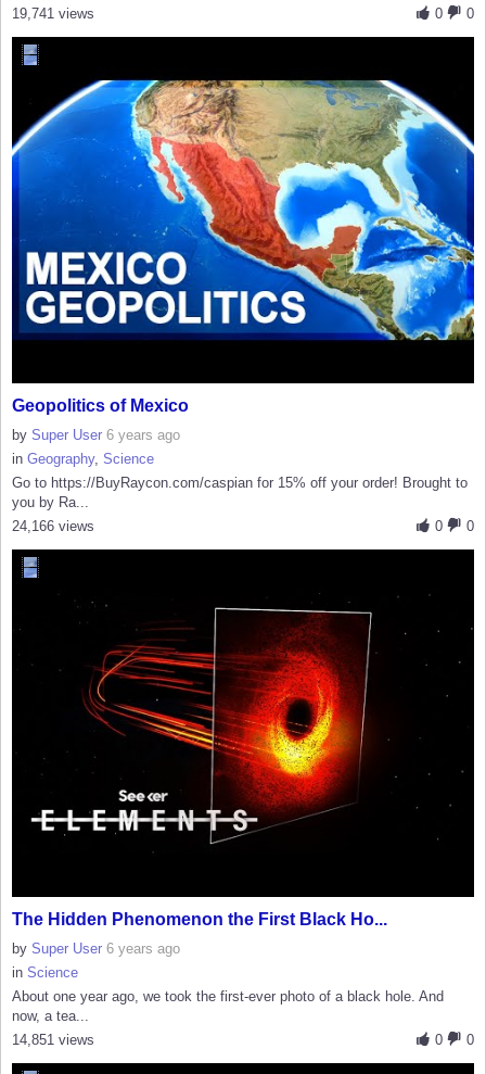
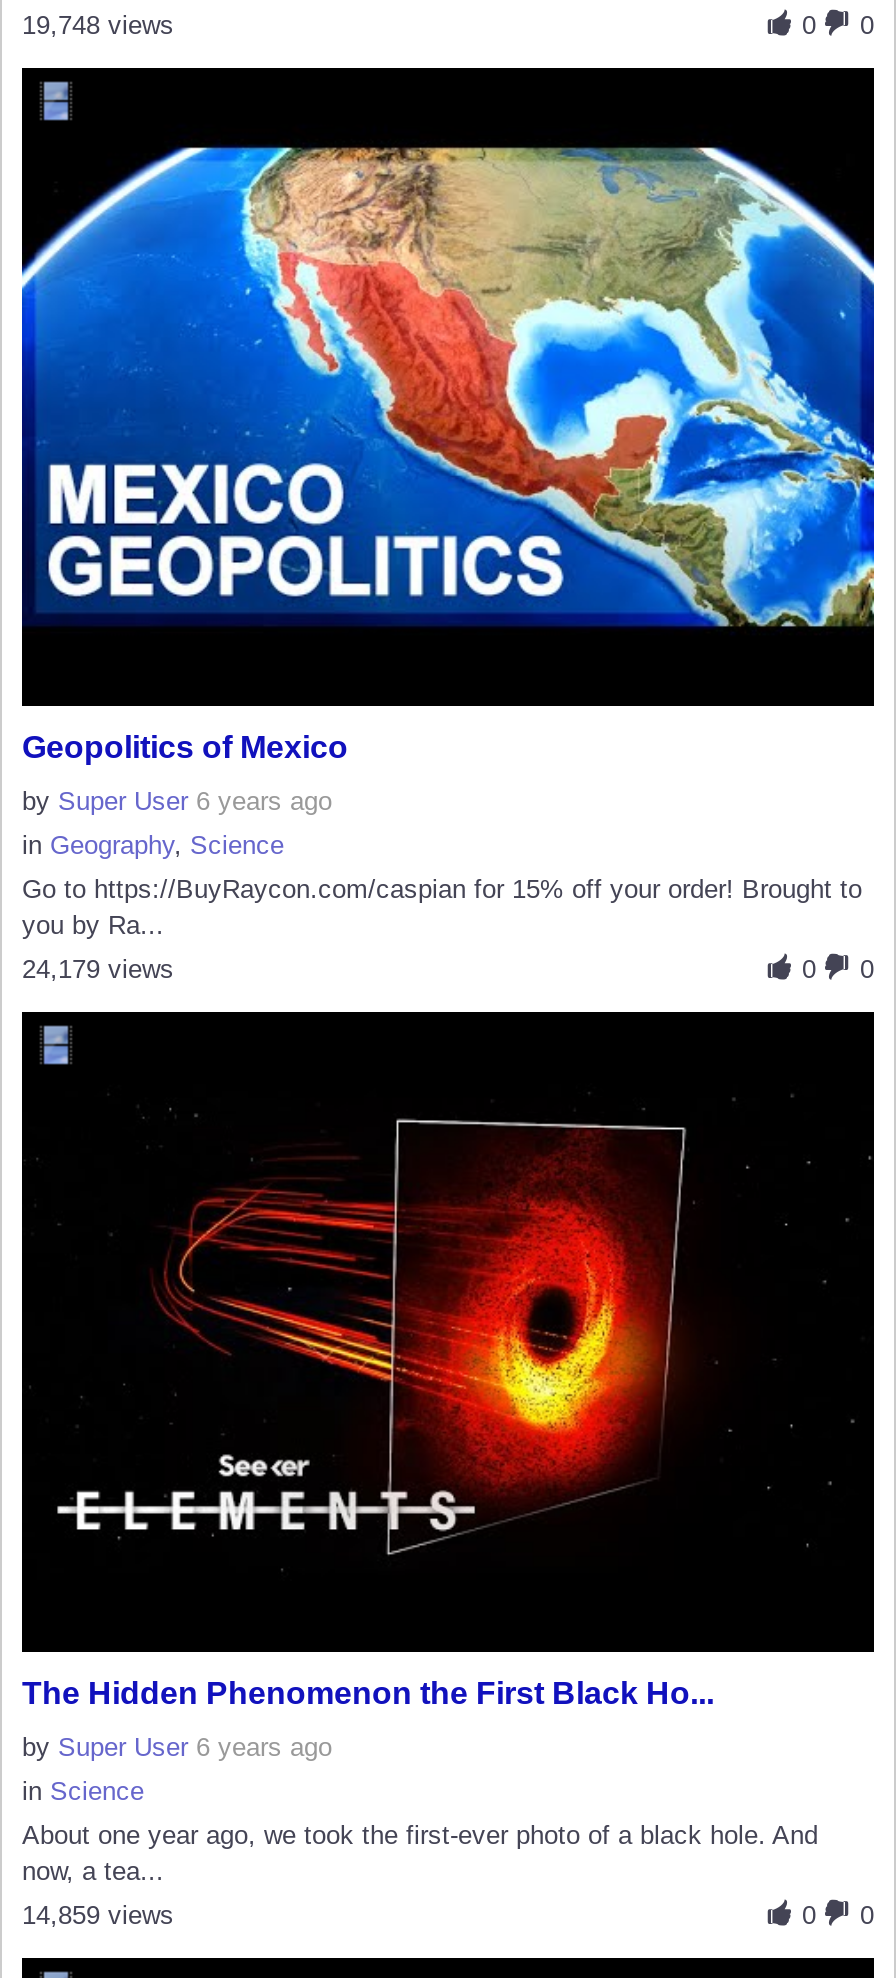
[12,5,94,21] 19,741 views -> [22,9,174,39] 19,748 views
[12,518,94,534] 24,166 views -> [22,954,174,984] 24,179 views
[12,1031,94,1047] 14,851 views -> [22,1899,174,1929] 14,859 views

